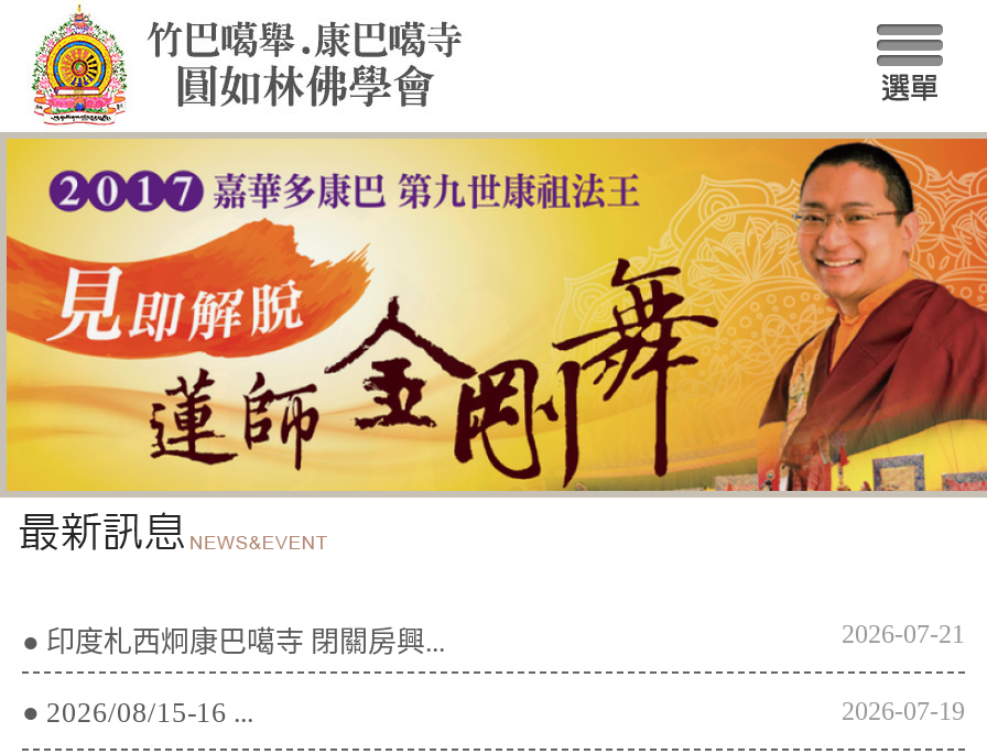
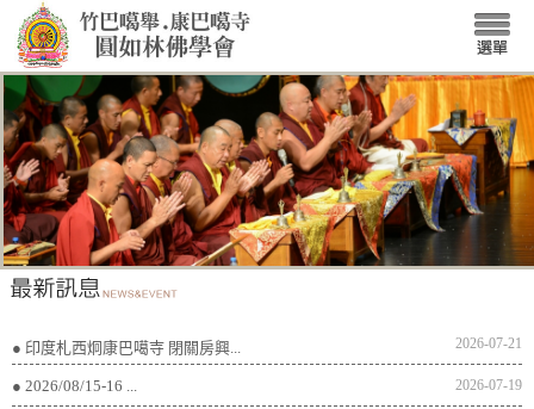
[7,136,980,493] [image] -> [4,74,530,267] [image]

